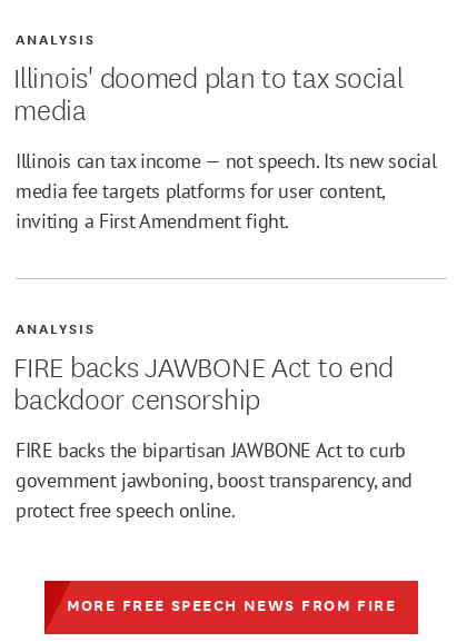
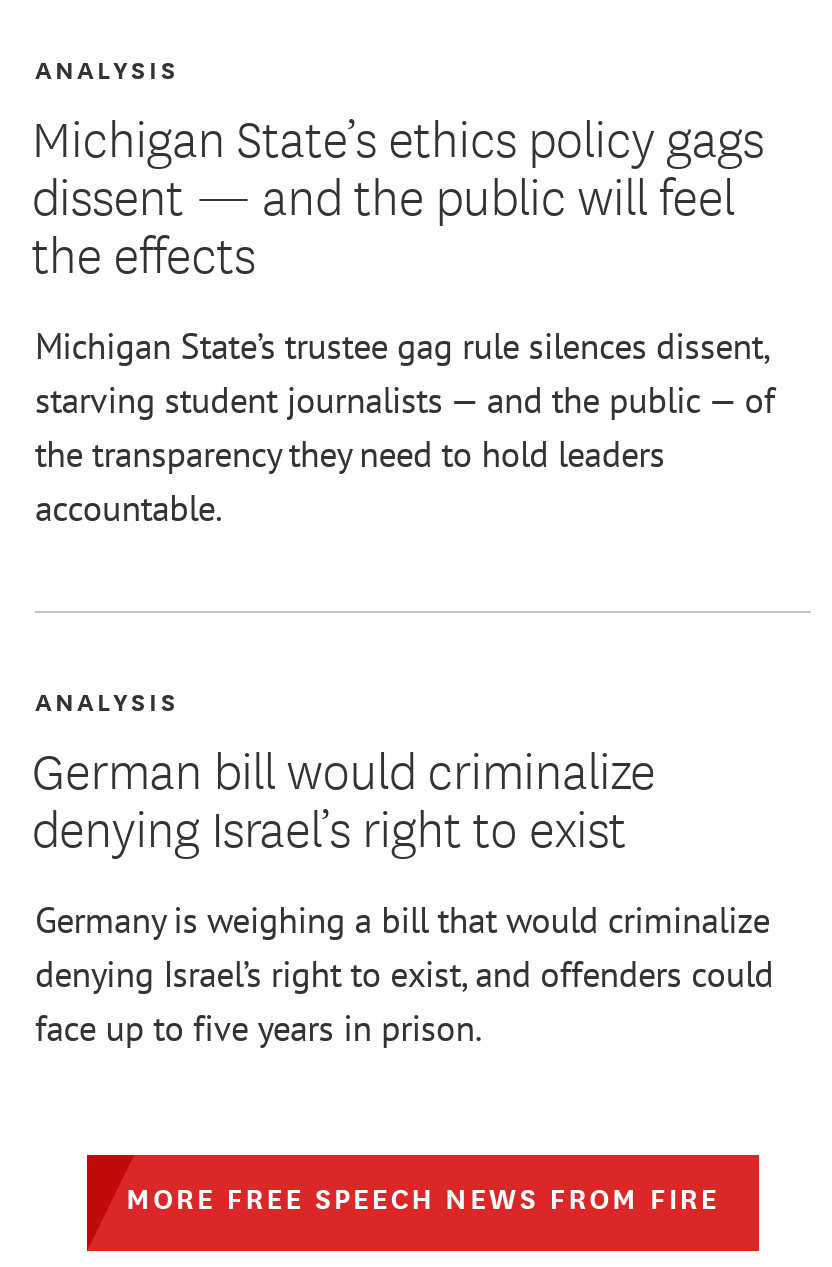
[14,55,403,128] Illinois' doomed plan to tax social | media -> [32,97,764,287] Michigan State’s ethics policy gags | dissent — and the public will feel | the effects
[16,148,436,234] Illinois can tax income — not speech. Its new social | media fee targets platforms for user content, | inviting a First Amendment fight. -> [35,323,775,531] Michigan State’s trustee gag rule silences dissent, | starving student journalists — and the public — of | the transparency they need to hold leaders | accountable.
[14,344,394,417] FIRE backs JAWBONE Act to end | backdoor censorship -> [32,729,655,861] German bill would criminalize | denying Israel’s right to exist
[16,437,412,523] FIRE backs the bipartisan JAWBONE Act to curb | government jawboning, boost transparency, and | protect free speech online. -> [35,897,774,1051] Germany is weighing a bill that would criminalize | denying Israel’s right to exist, and offenders could | face up to five years in prison.

